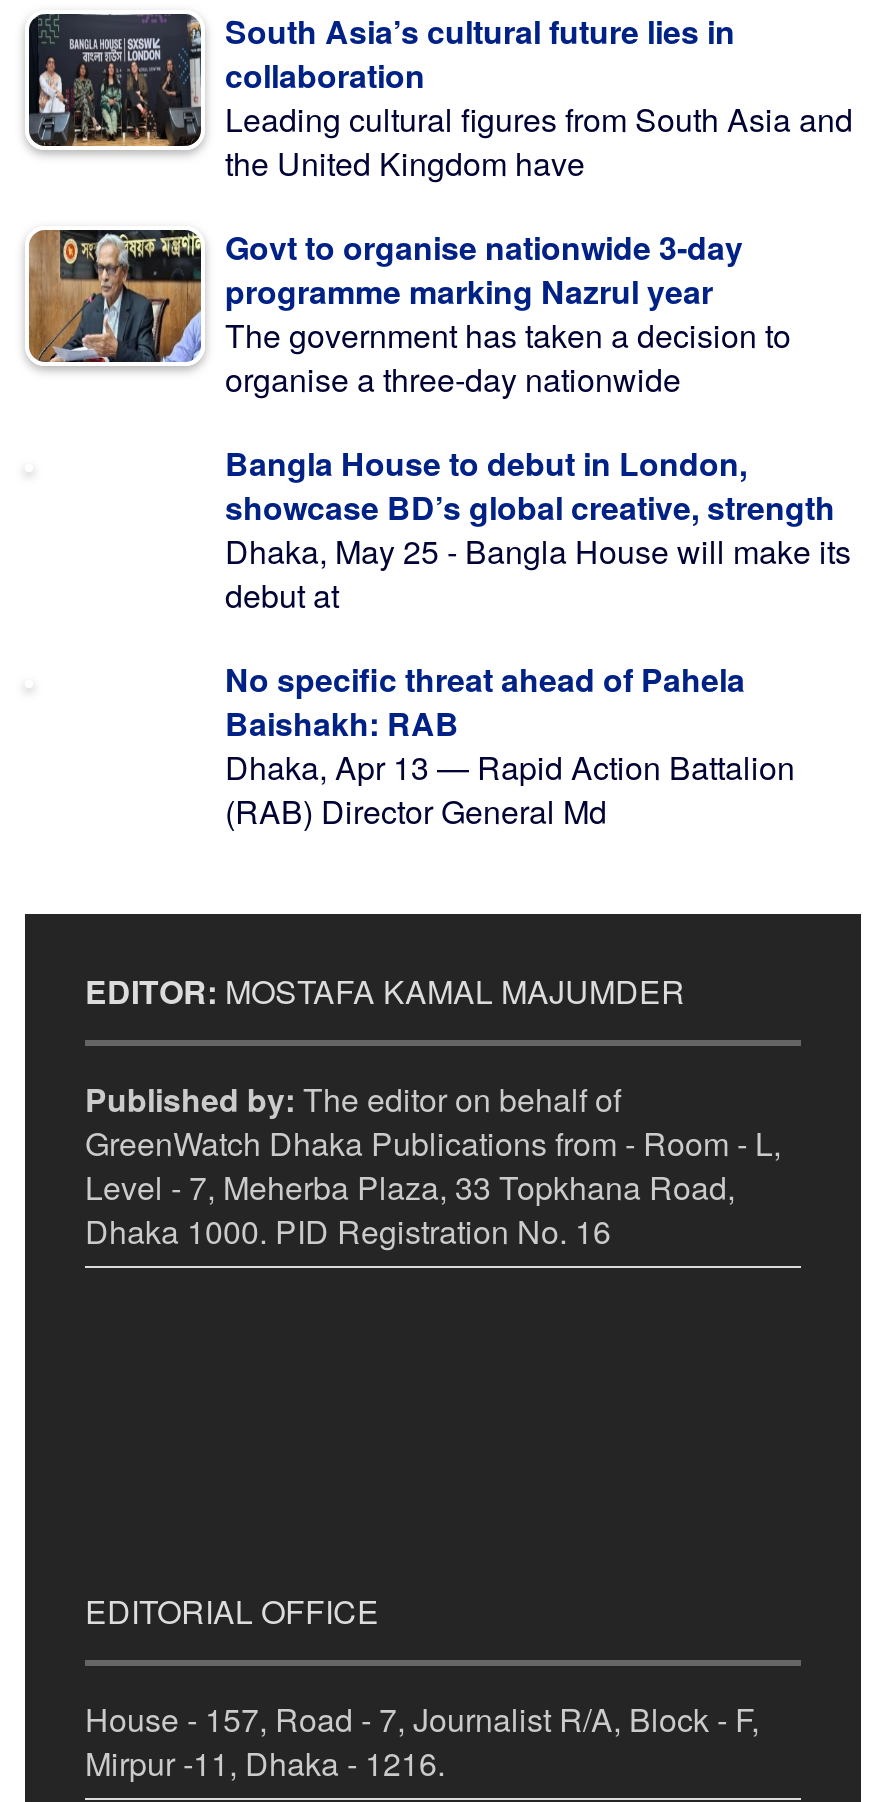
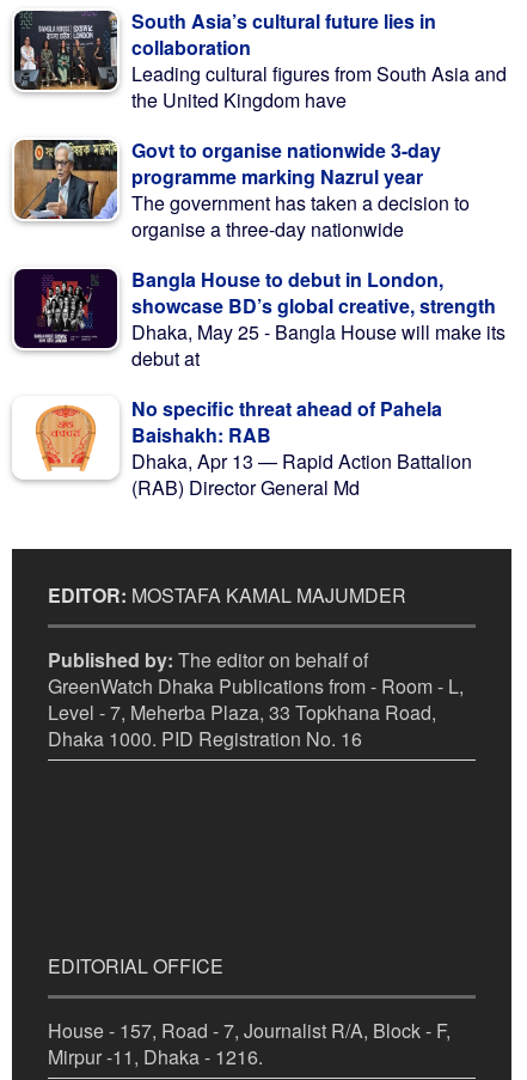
none -> [13,268,118,354] [image]
none -> [14,404,117,483] [image]

